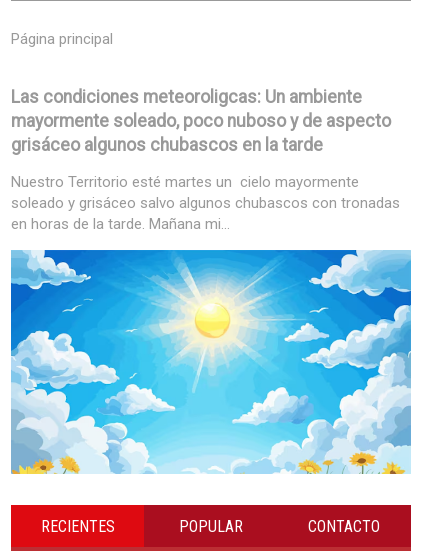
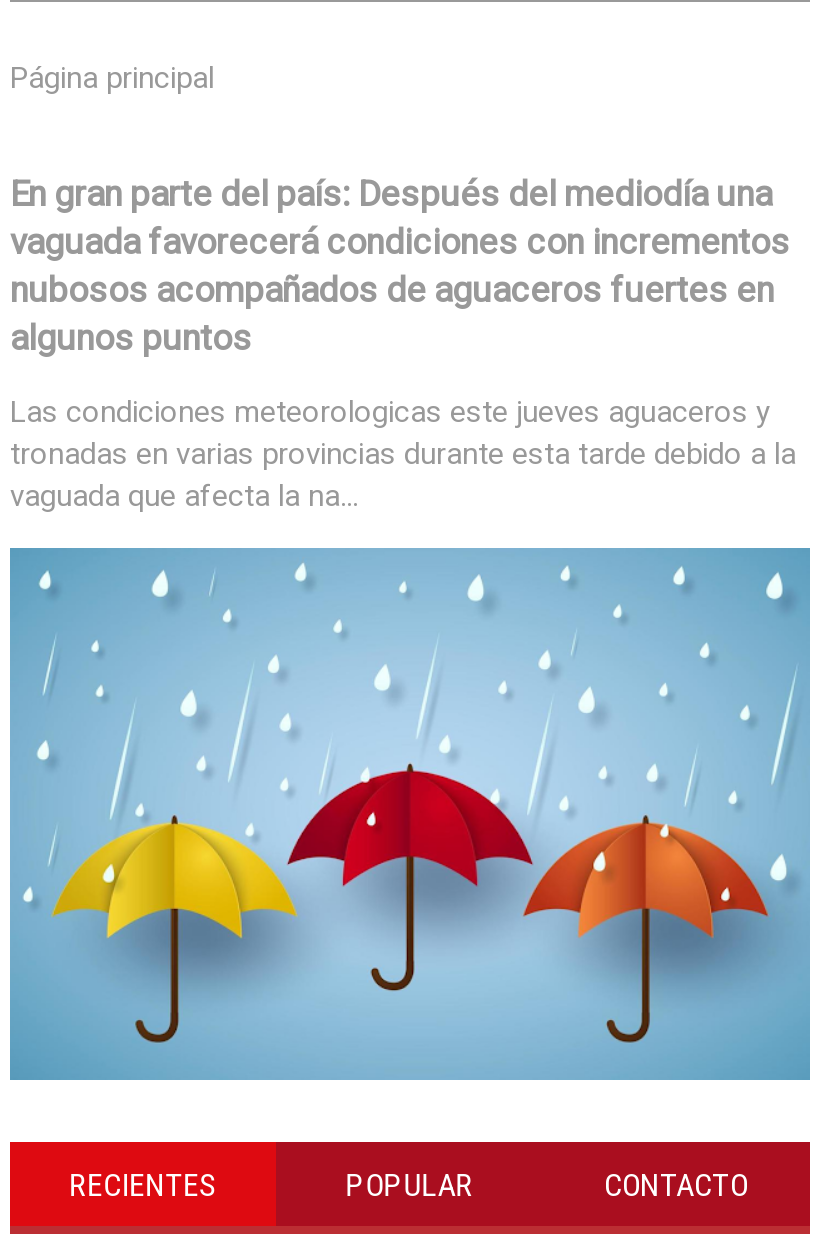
[11,87,391,155] Las condiciones meteoroligcas: Un ambiente | mayormente soleado, poco nuboso y de aspecto | grisáceo algunos chubascos en la tarde -> [10,173,790,357] En gran parte del país: Después del mediodía una | vaguada favorecerá condiciones con incrementos | nubosos acompañados de aguaceros fuertes en | algunos puntos
[11,173,400,233] Nuestro Territorio esté martes un cielo mayormente | soleado y grisáceo salvo algunos chubascos con tronadas | en horas de la tarde. Mañana mi... -> [10,393,796,513] Las condiciones meteorologicas este jueves aguaceros y | tronadas en varias provincias durante esta tarde debido a la | vaguada que afecta la na...
[11,249,411,475] [image] -> [10,570,810,1082] [image]

